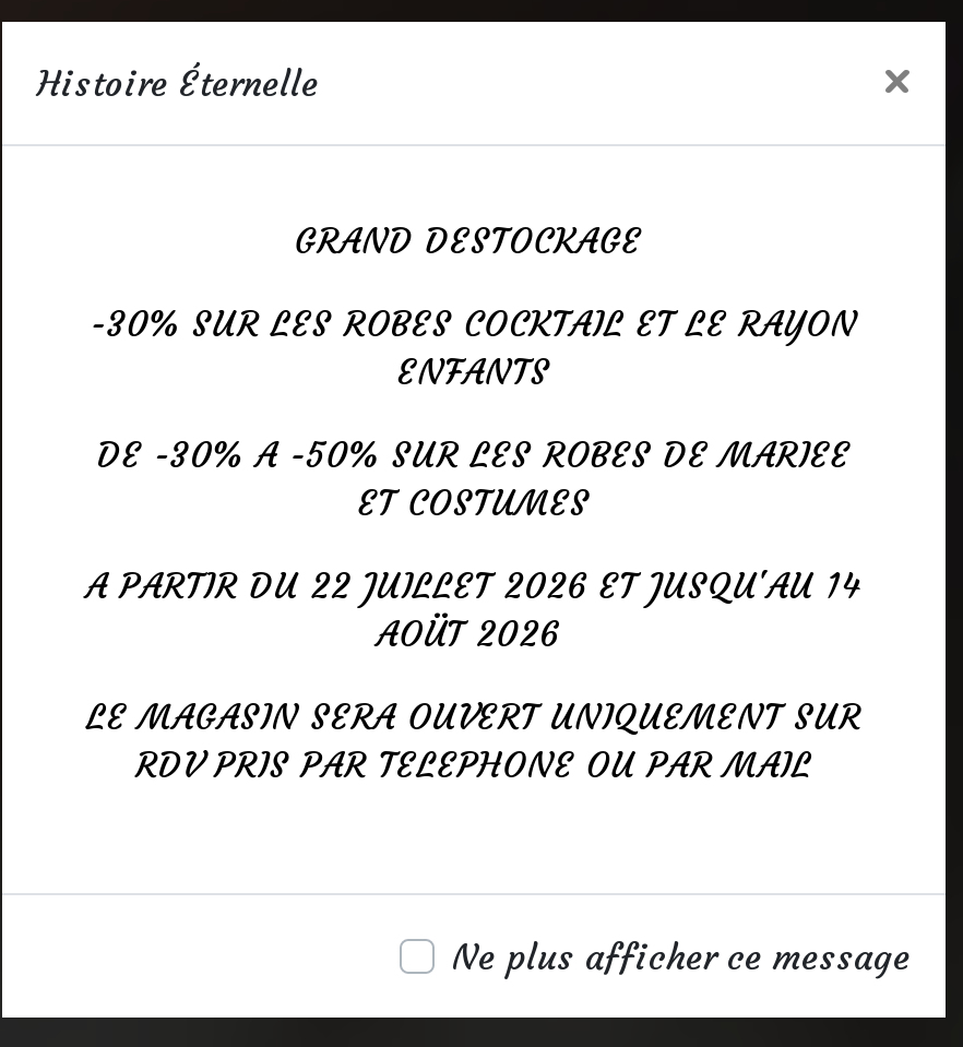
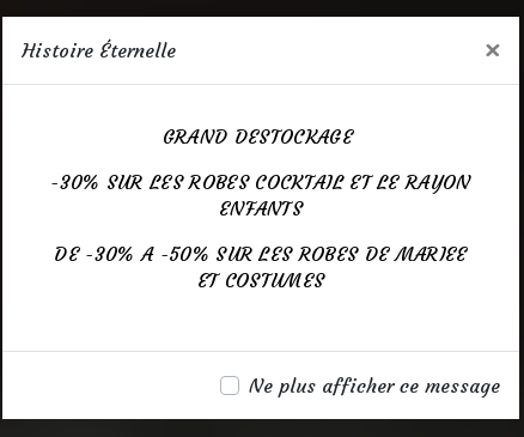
[86,563,862,786] A PARTIR DU 22 JUILLET 2026 ET JUSQU'AU 14 | AOÜT 2026 | LE MAGASIN SERA OUVERT UNIQUEMENT SUR | RDV PRIS PAR TELEPHONE OU PAR MAIL -> none

